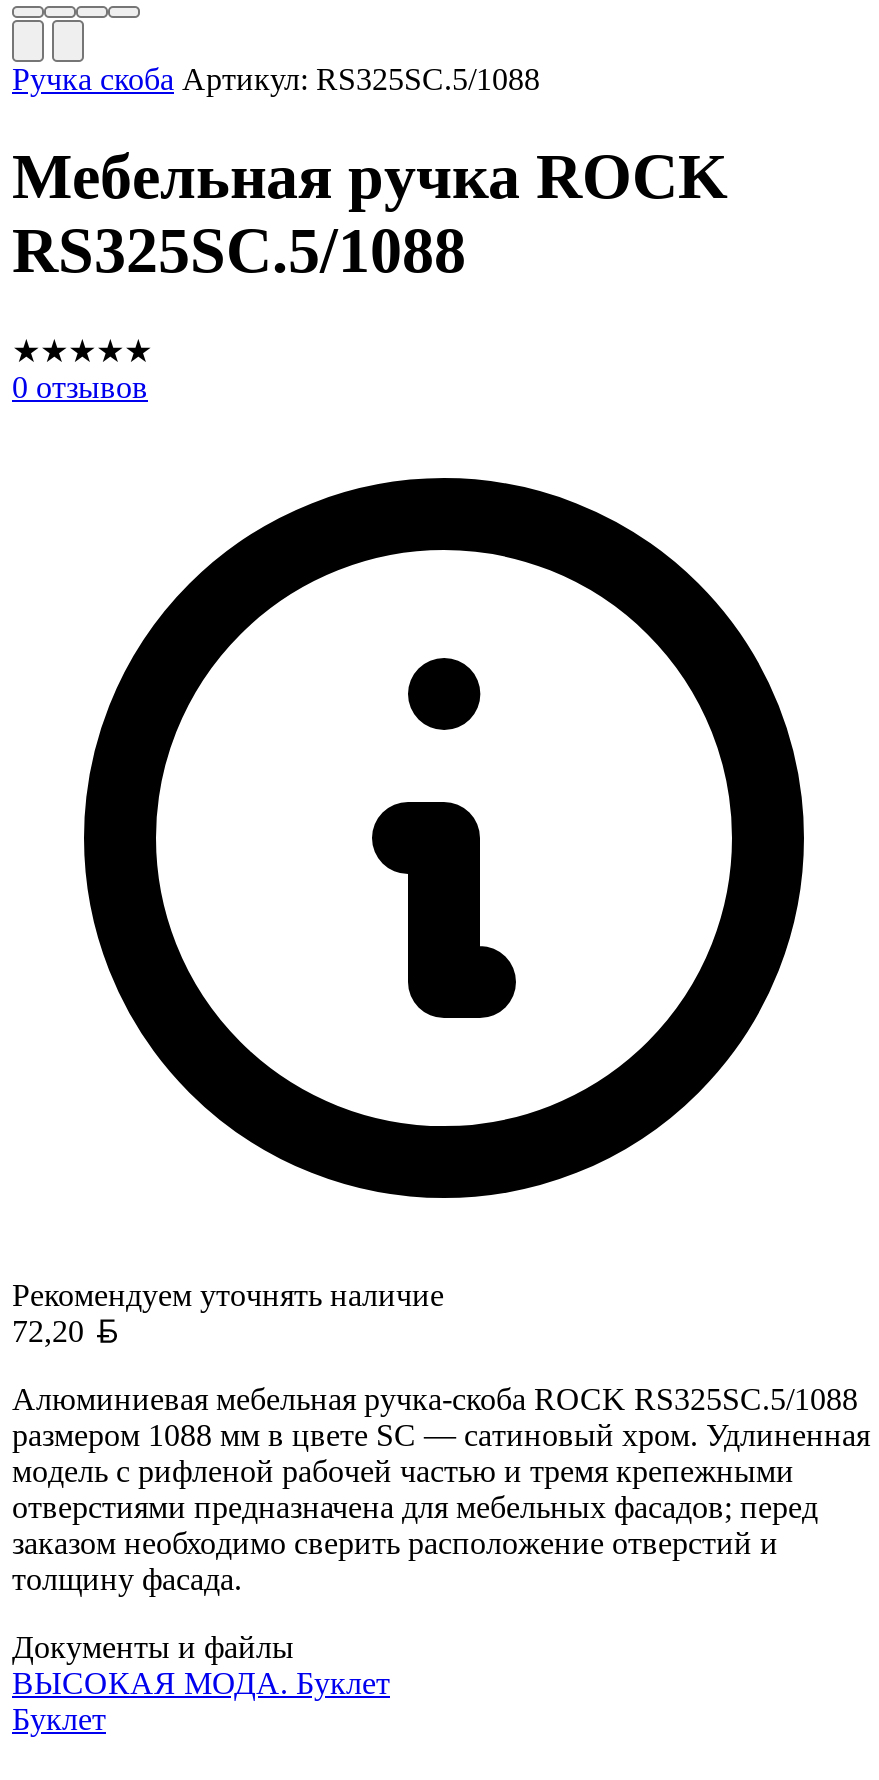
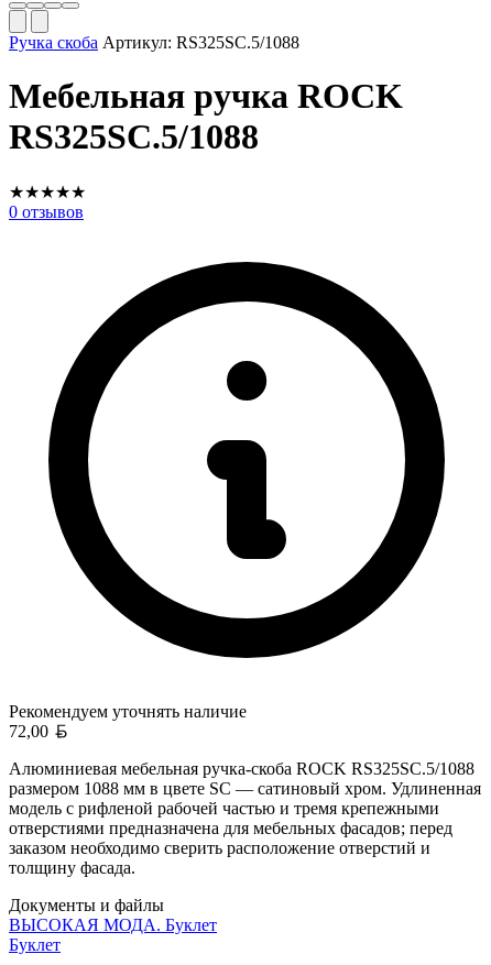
[12,1314,92,1348] 72,20 -> [9,722,53,740] 72,00

